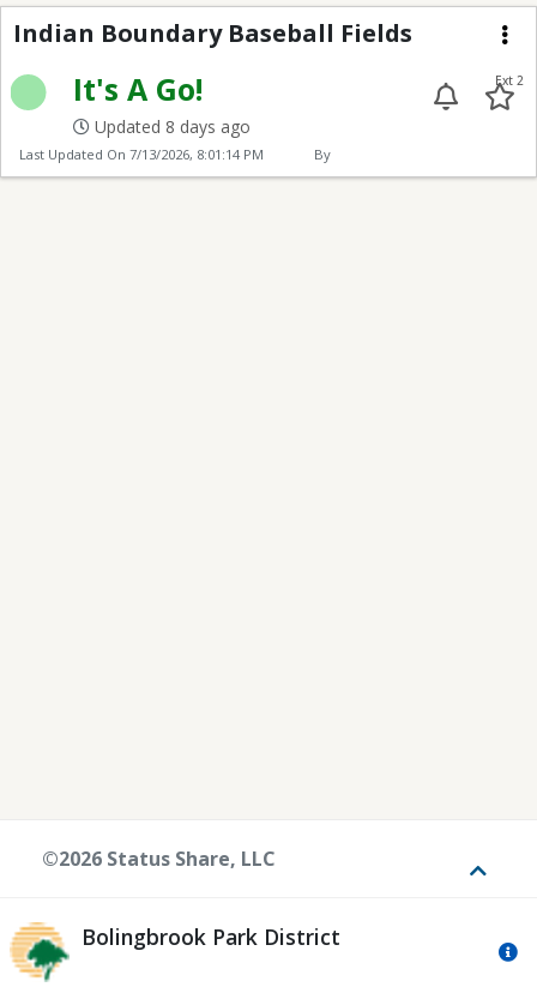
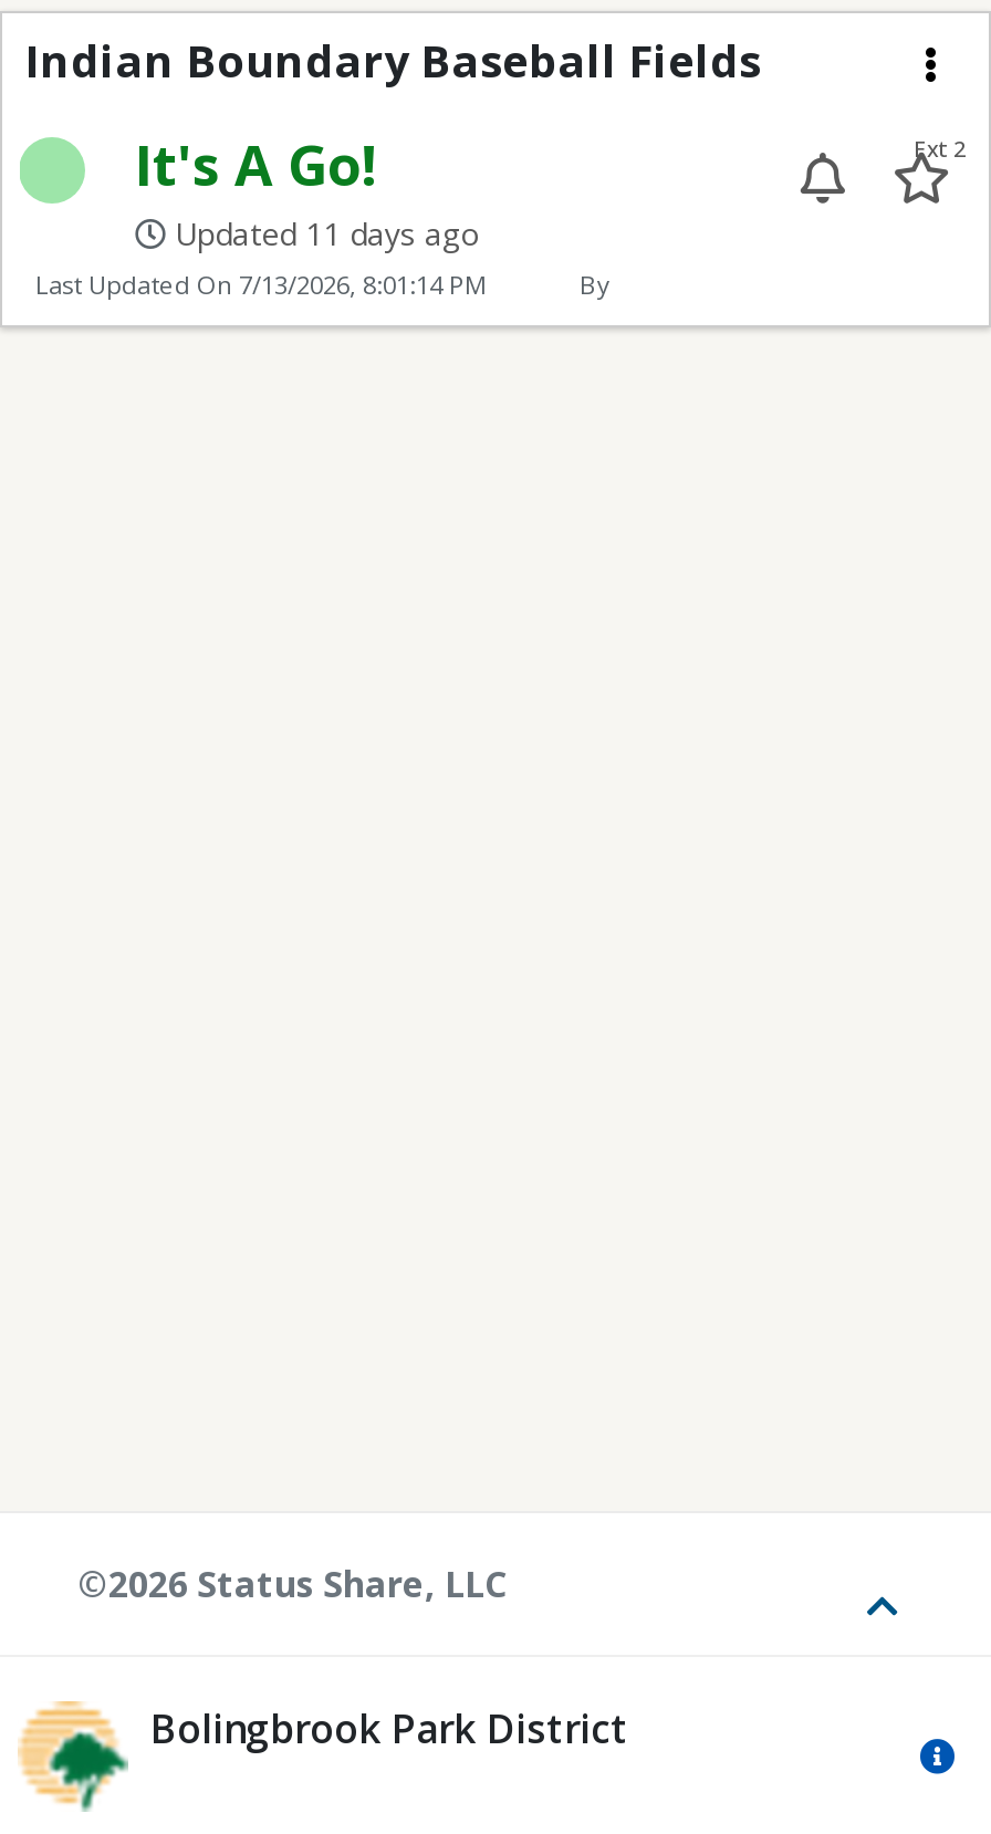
[90,115,259,138] Updated 8 days ago -> [166,212,496,254] Updated 11 days ago

